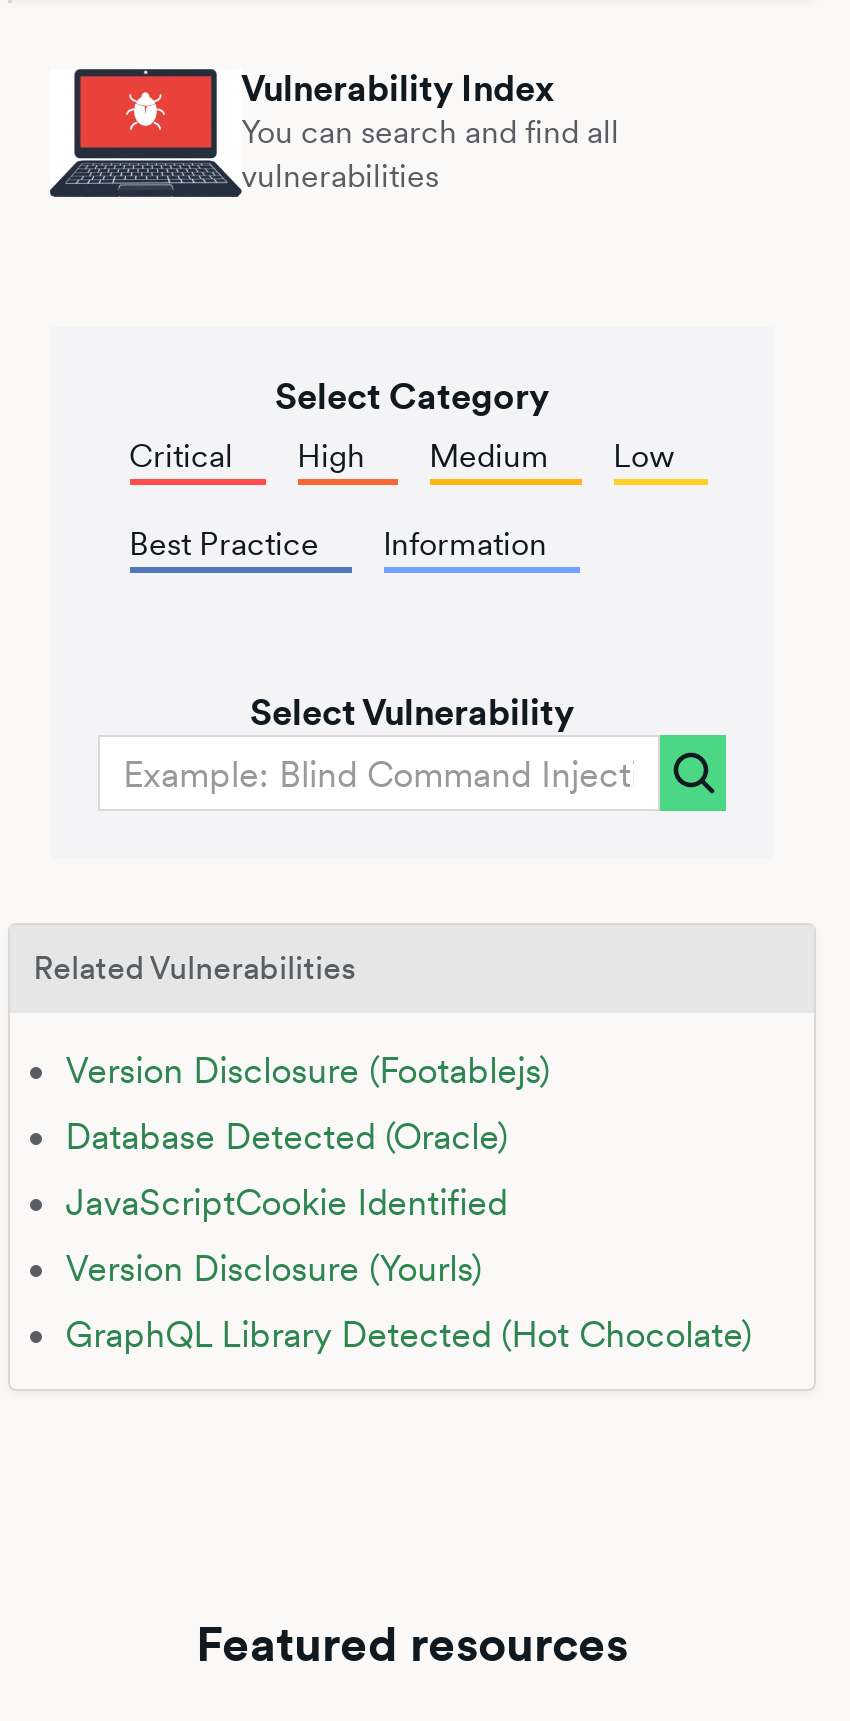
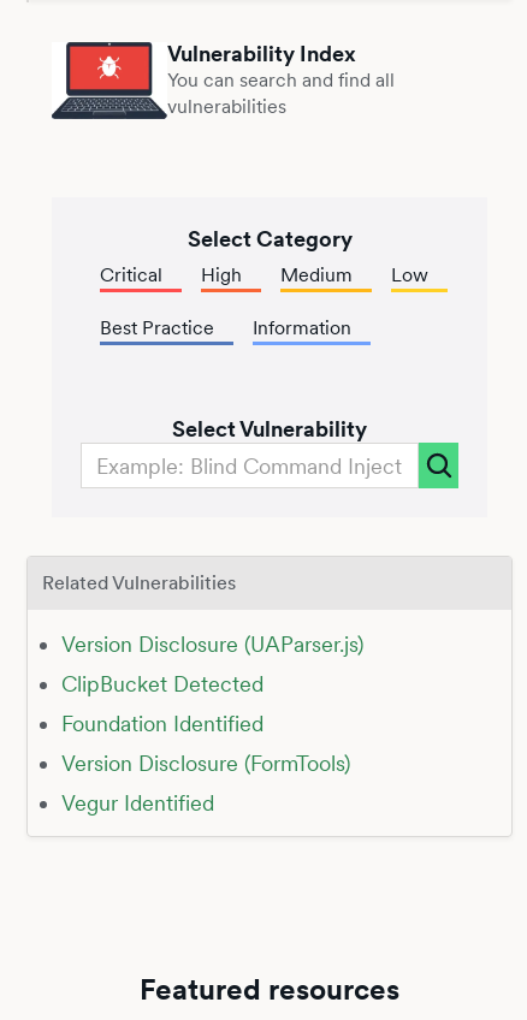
[65,1048,549,1090] Version Disclosure (Footablejs) -> [61,631,363,656] Version Disclosure (UAParser.js)
[65,1114,507,1156] Database Detected (Oracle) -> [61,671,263,696] ClipBucket Detected
[65,1180,507,1222] JavaScriptCookie Identified -> [61,710,263,736] Foundation Identified
[65,1246,481,1288] Version Disclosure (Yourls) -> [61,750,350,775] Version Disclosure (FormTools)
[65,1312,751,1354] GraphQL Library Detected (Hot Chocolate) -> [61,790,214,815] Vegur Identified

